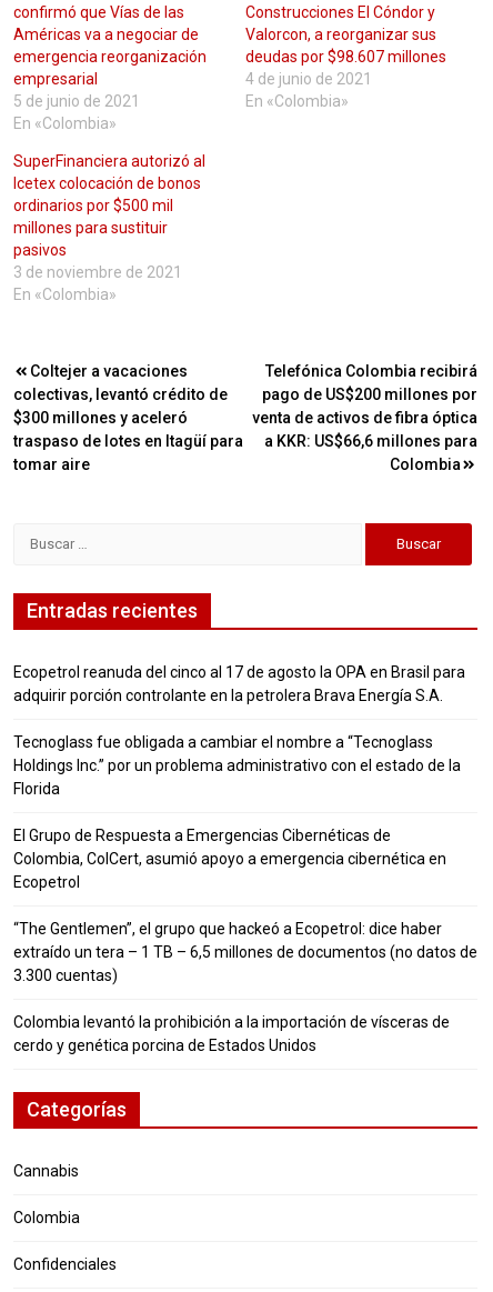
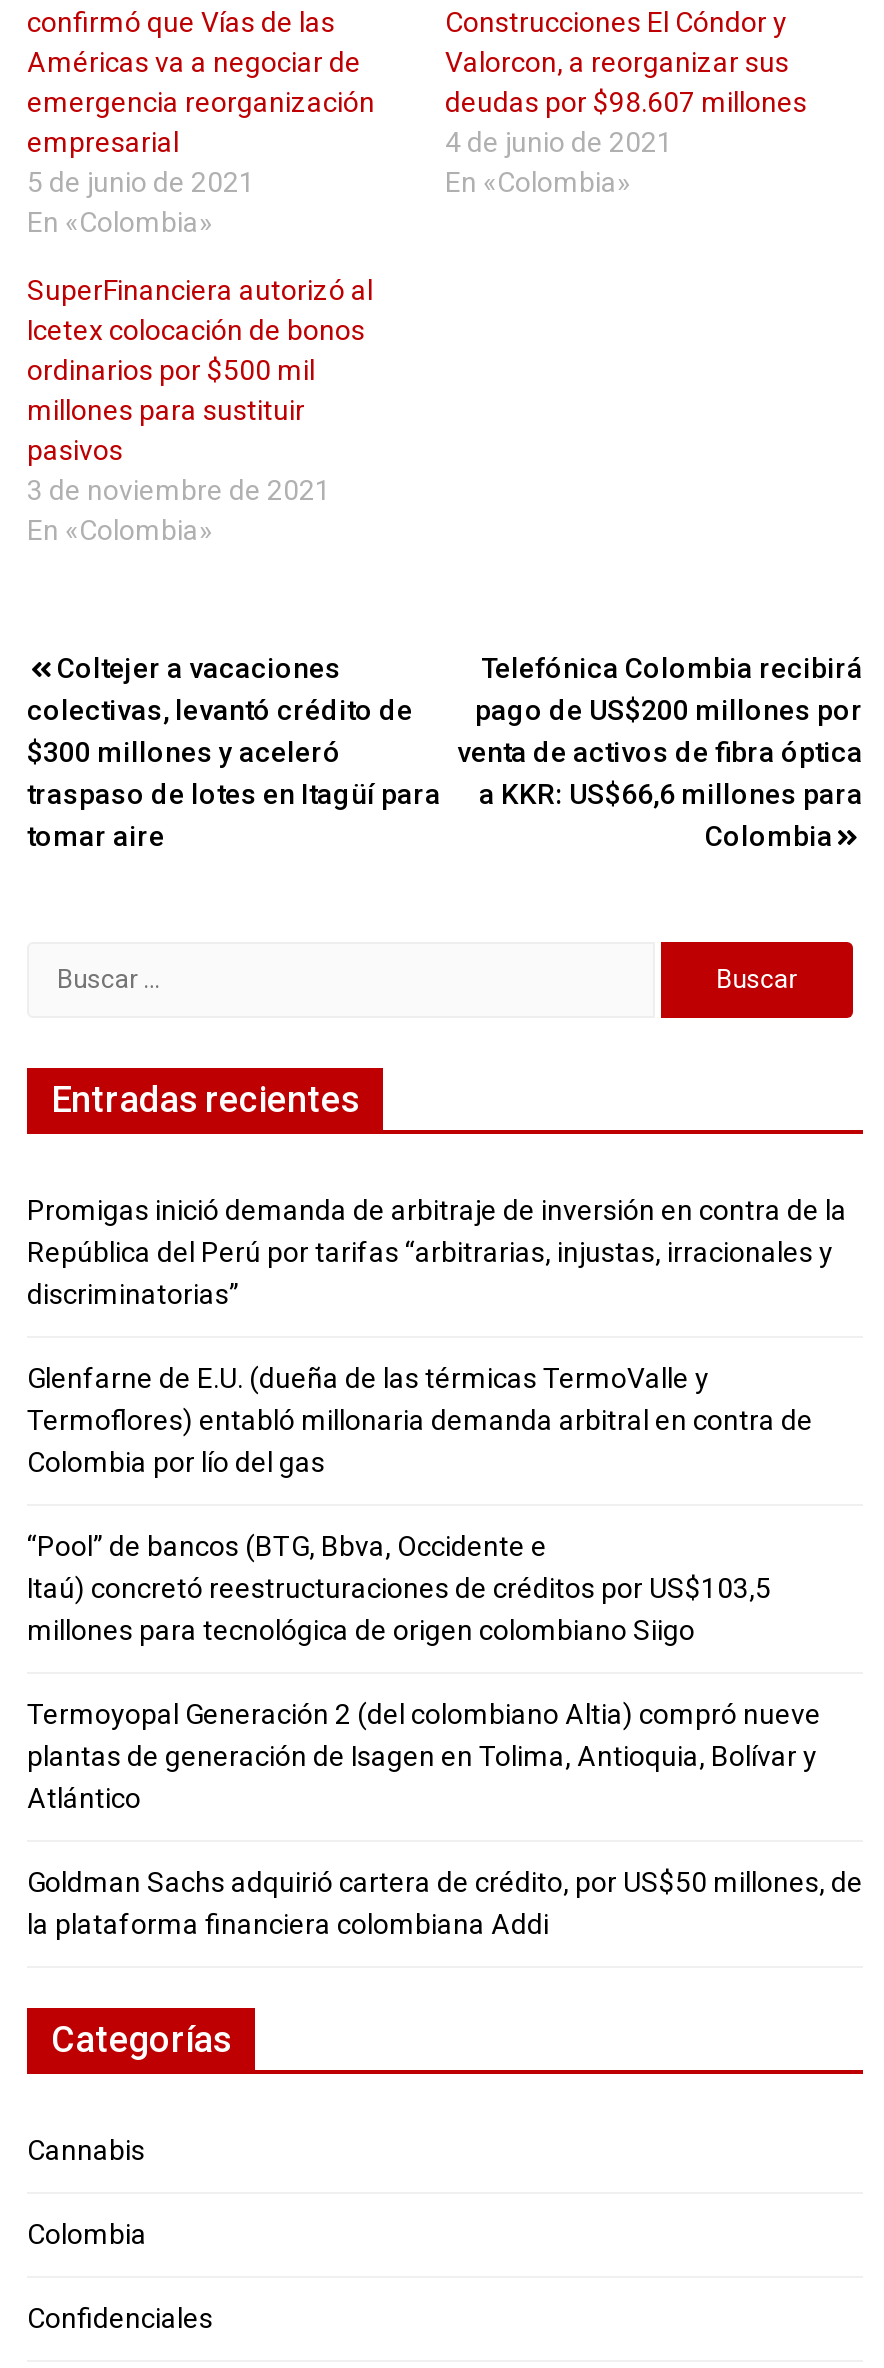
[13,663,465,704] Ecopetrol reanuda del cinco al 17 de agosto la OPA en Brasil para | adquirir porción controlante en la petrolera Brava Energía S.A. -> [27,1194,847,1310] Promigas inició demanda de arbitraje de inversión en contra de la | República del Perú por tarifas “arbitrarias, injustas, irracionales y | discriminatorias”
[13,733,461,797] Tecnoglass fue obligada a cambiar el nombre a “Tecnoglass | Holdings Inc.” por un problema administrativo con el estado de la | Florida -> [27,1362,813,1478] Glenfarne de E.U. (dueña de las térmicas TermoValle y | Termoflores) entabló millonaria demanda arbitral en contra de | Colombia por lío del gas
[13,826,446,891] El Grupo de Respuesta a Emergencias Cibernéticas de | Colombia, ColCert, asumió apoyo a emergencia cibernética en | Ecopetrol -> [27,1530,771,1646] “Pool” de bancos (BTG, Bbva, Occidente e | Itaú) concretó reestructuraciones de créditos por US$103,5 | millones para tecnológica de origen colombiano Siigo
[13,920,477,984] “The Gentlemen”, el grupo que hackeó a Ecopetrol: dice haber | extraído un tera – 1 TB – 6,5 millones de documentos (no datos de | 3.300 cuentas) -> [27,1698,821,1814] Termoyopal Generación 2 (del colombiano Altia) compró nueve | plantas de generación de Isagen en Tolima, Antioquia, Bolívar y | Atlántico
[13,1013,450,1054] Colombia levantó la prohibición a la importación de vísceras de | cerdo y genética porcina de Estados Unidos -> [27,1866,863,1940] Goldman Sachs adquirió cartera de crédito, por US$50 millones, de | la plataforma financiera colombiana Addi

